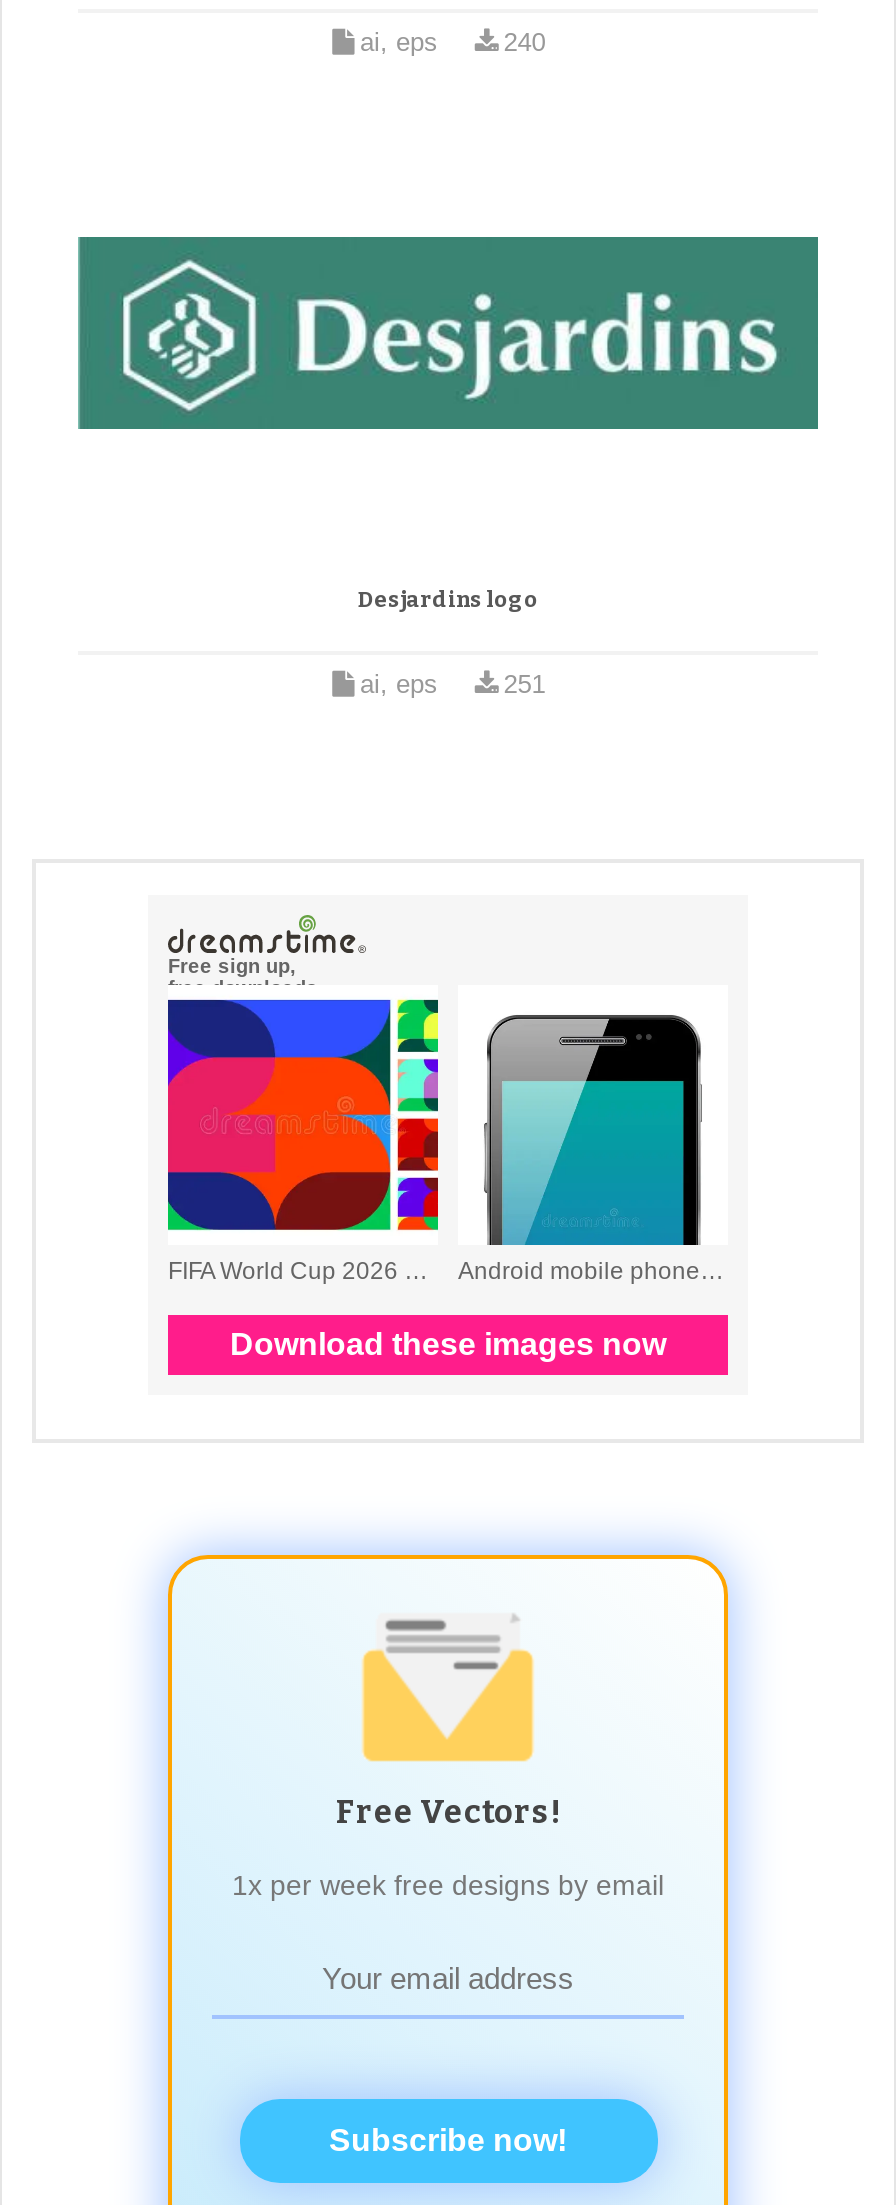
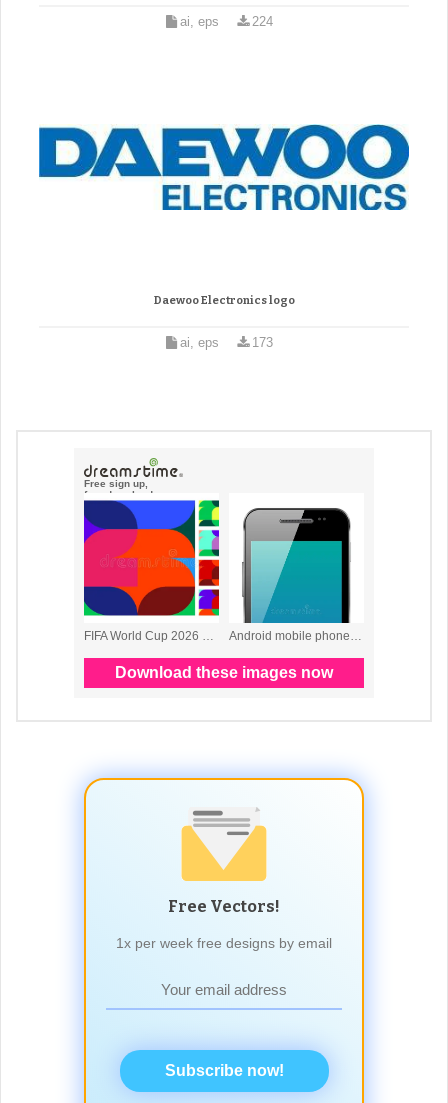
[503,27,545,57] 240 -> [252,14,273,29] 224
[76,235,820,431] [image] -> [39,119,410,215] [image]
[358,587,538,613] Desjardins logo -> [153,294,294,307] Daewoo Electronics logo
[503,668,545,698] 251 -> [252,335,273,350] 173

